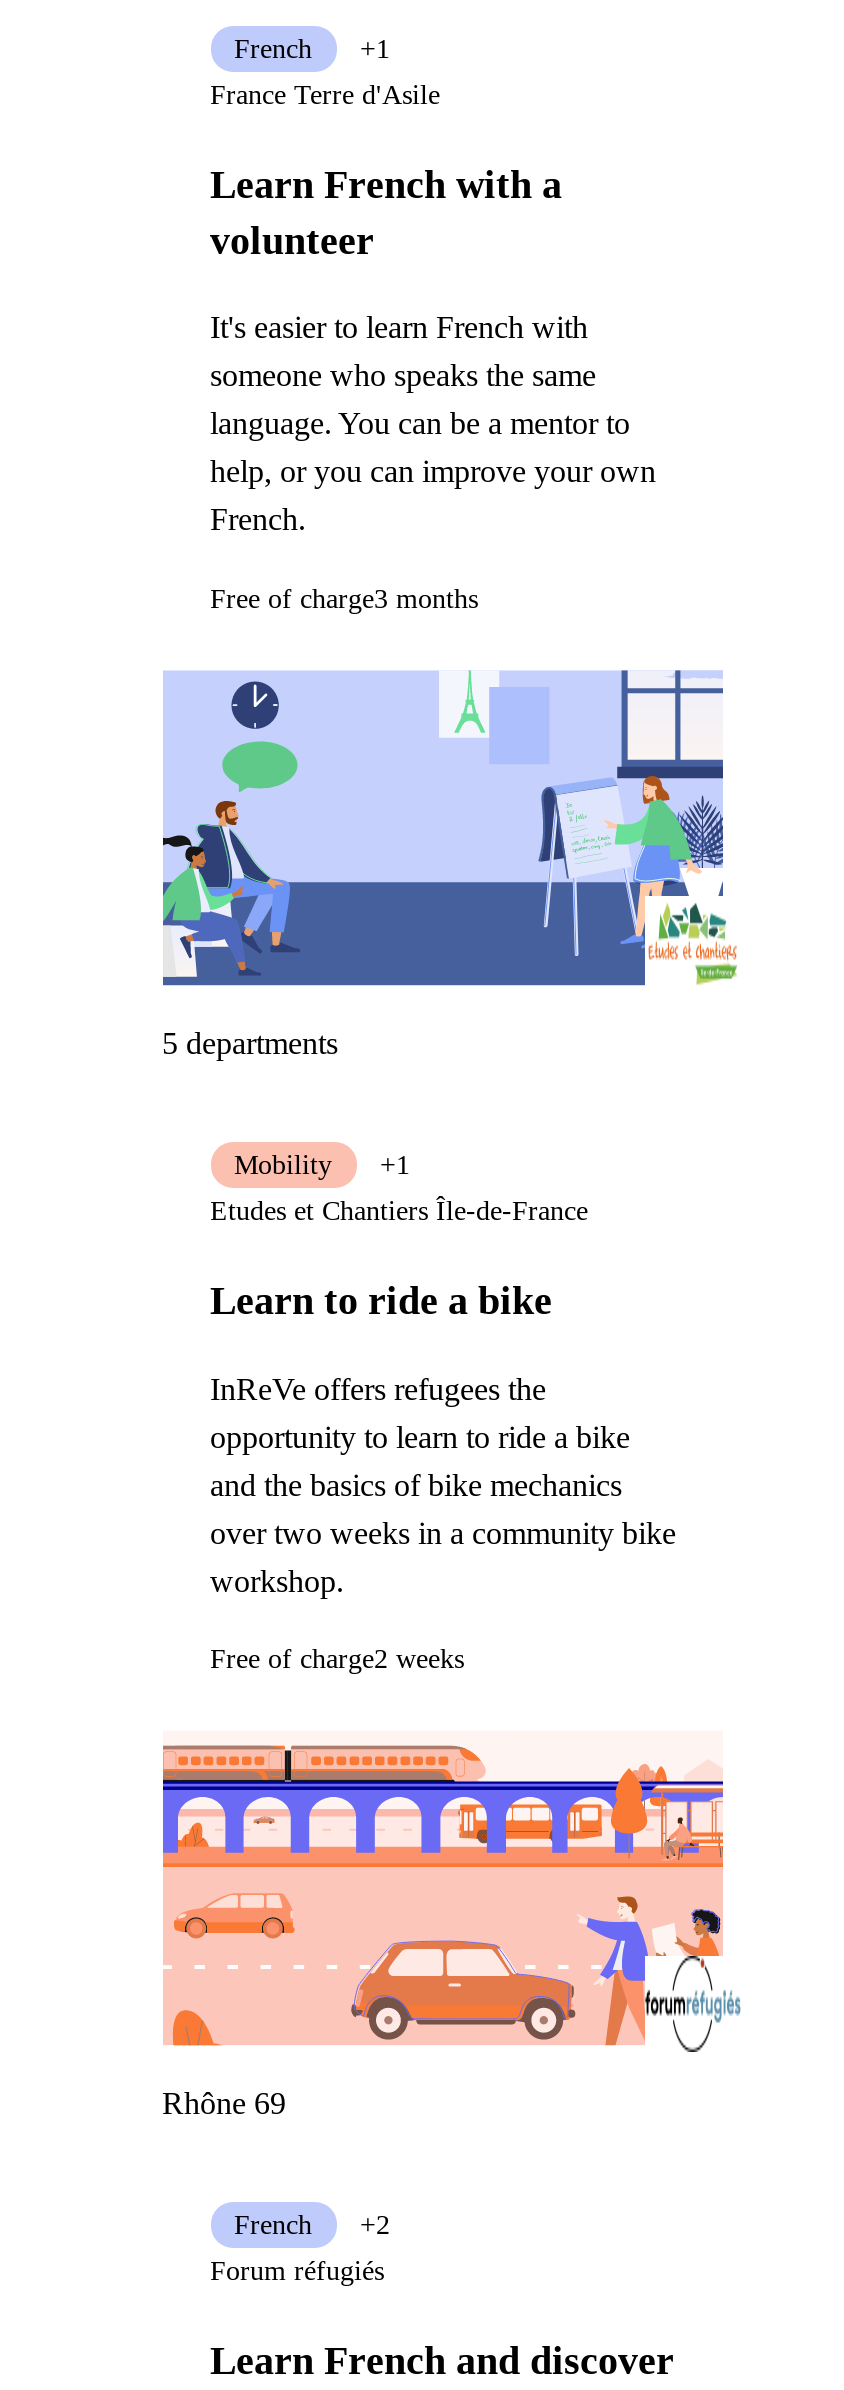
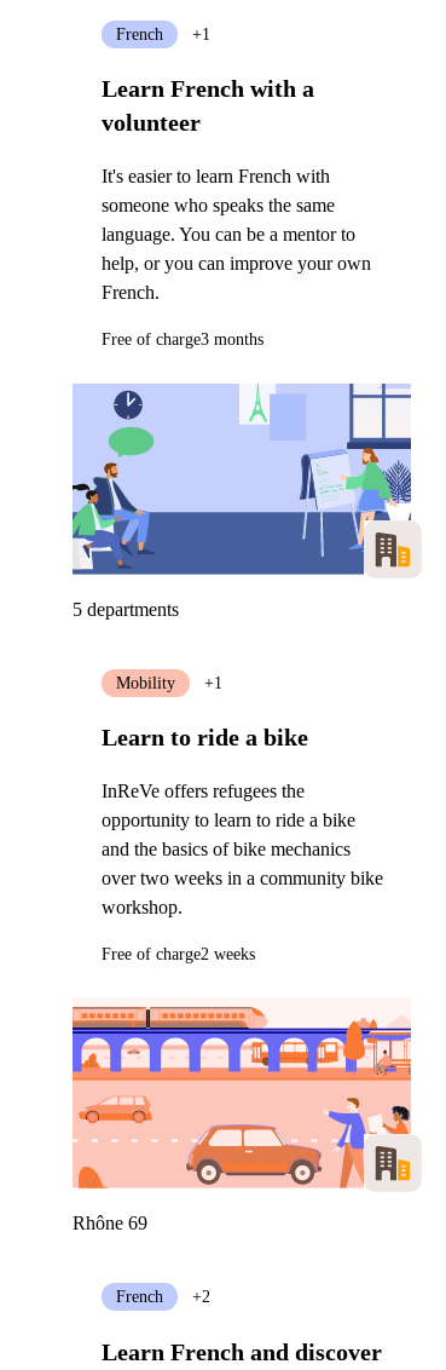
[210,80,440,110] France Terre d'Asile -> none
[647,900,737,988] [image] -> [365,522,421,577] [image]
[210,1196,588,1226] Etudes et Chantiers Île-de-France -> none
[643,1954,741,2054] [image] -> [363,1133,421,1192] [image]
[210,2257,384,2287] Forum réfugiés -> none

